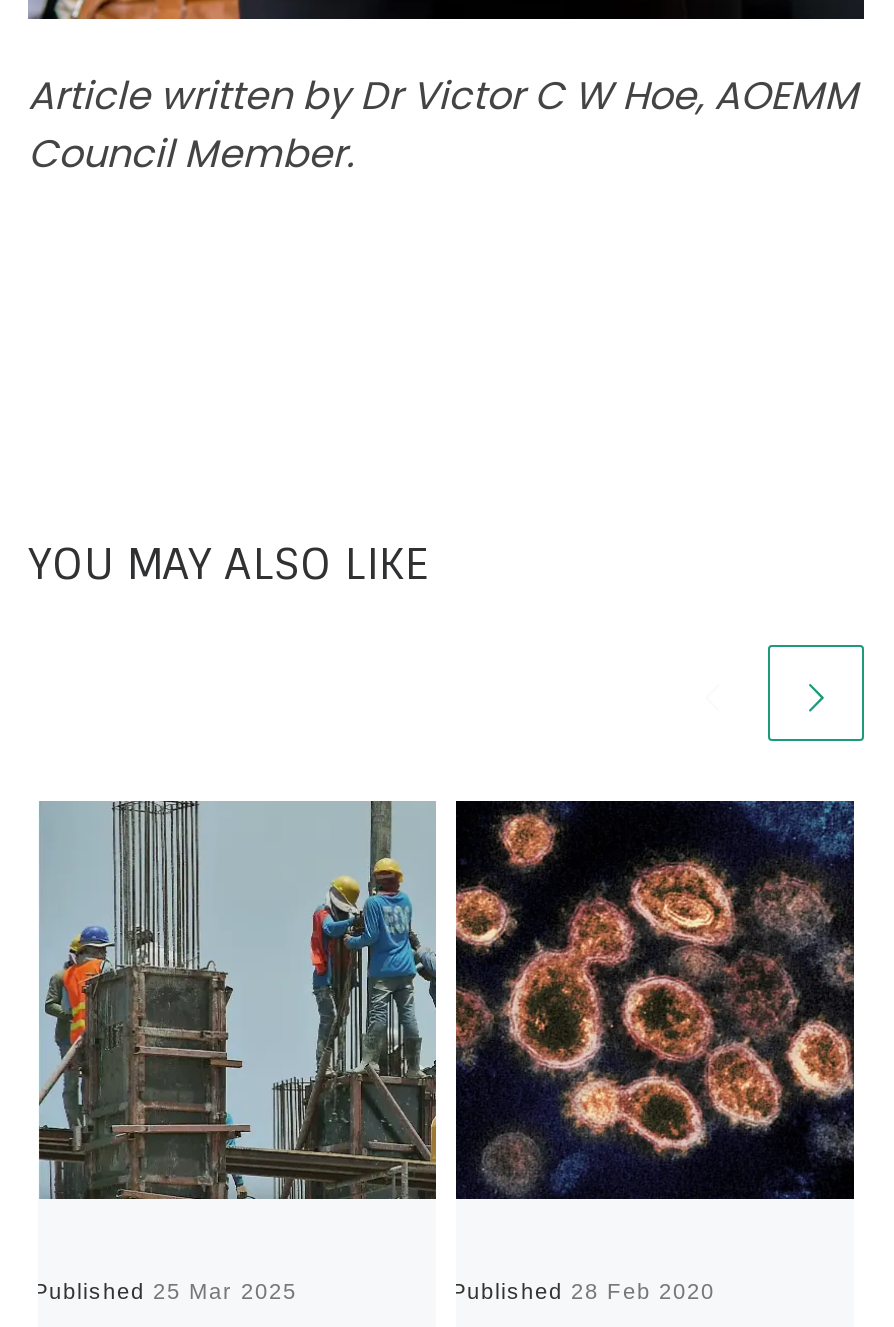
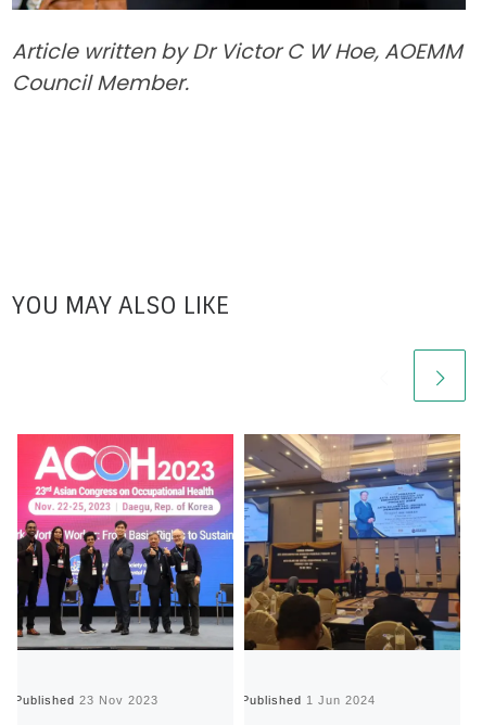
[33,800,438,1303] [image] | Published 25 Mar 2025 -> [15,433,234,707] [image] | Published 23 Nov 2023
[451,798,856,1303] [image] | Published 28 Feb 2020 -> [242,434,461,707] [image] | Published 1 Jun 2024

